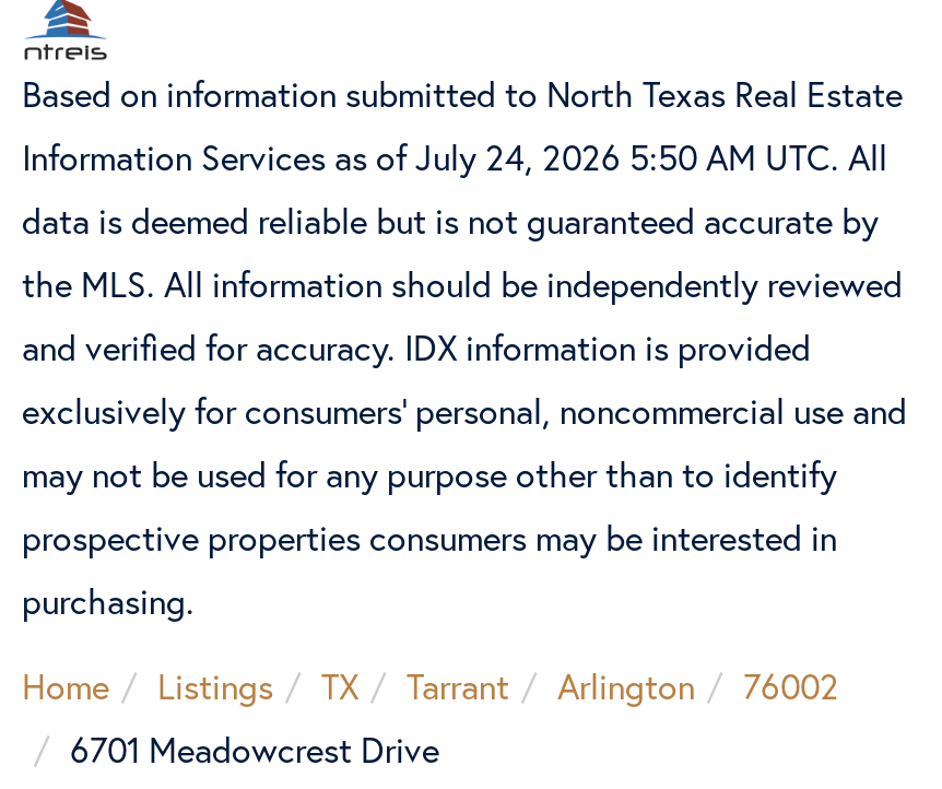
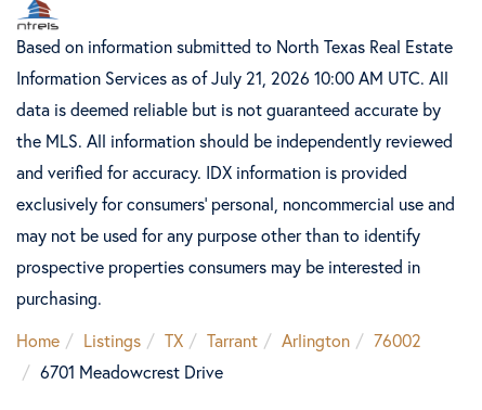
[22,132,887,178] Information Services as of July 24, 2026 5:50 AM UTC. All -> [16,66,448,89] Information Services as of July 21, 2026 10:00 AM UTC. All

